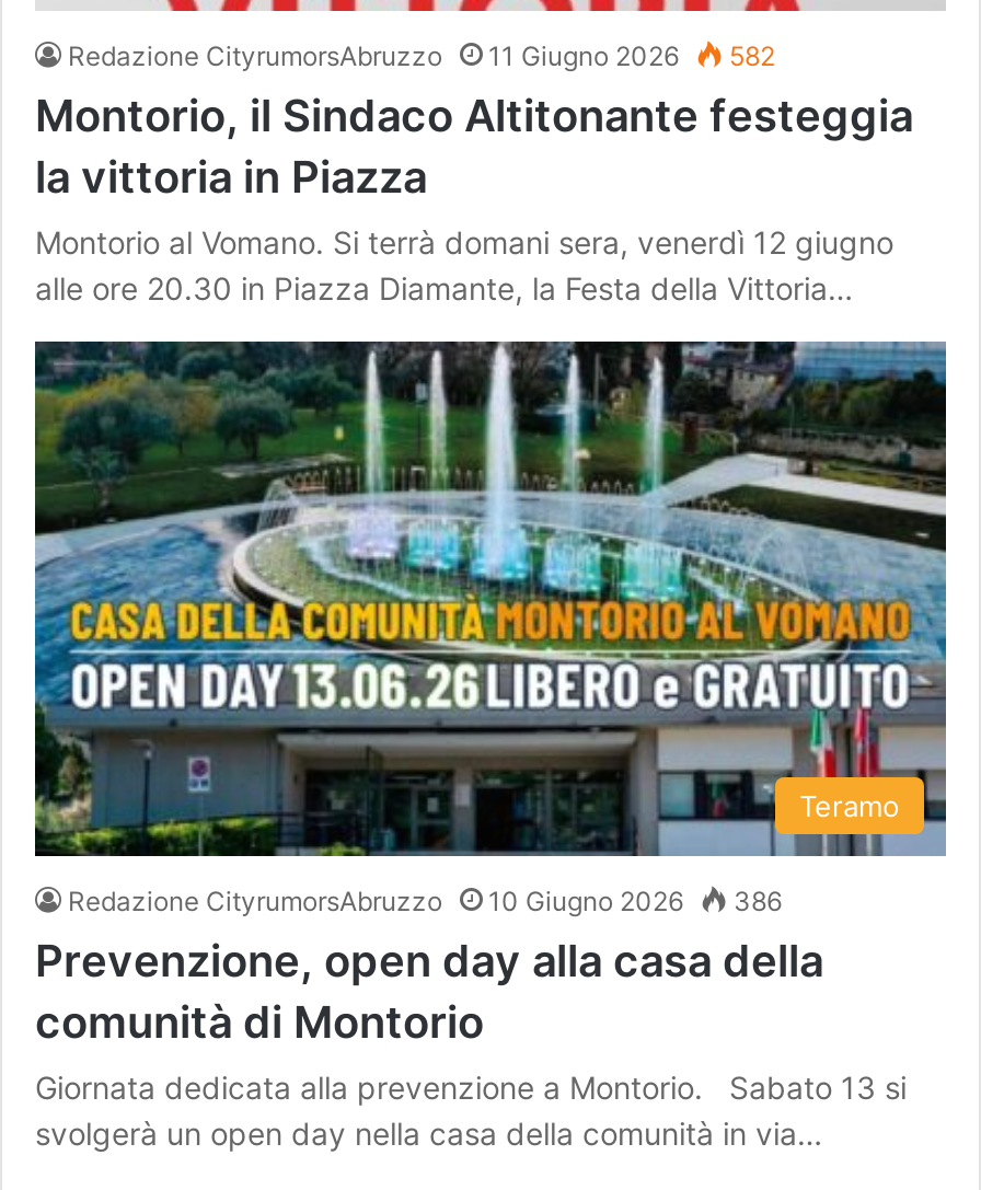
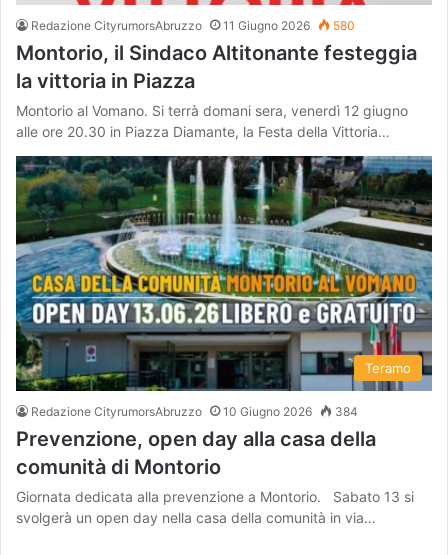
[68,40,775,73] Redazione CityrumorsAbruzzo 11 Giugno 2026 582 -> [31,18,355,33] Redazione CityrumorsAbruzzo 11 Giugno 2026 580
[68,885,782,917] Redazione CityrumorsAbruzzo 10 Giugno 2026 386 -> [31,404,358,419] Redazione CityrumorsAbruzzo 10 Giugno 2026 384

